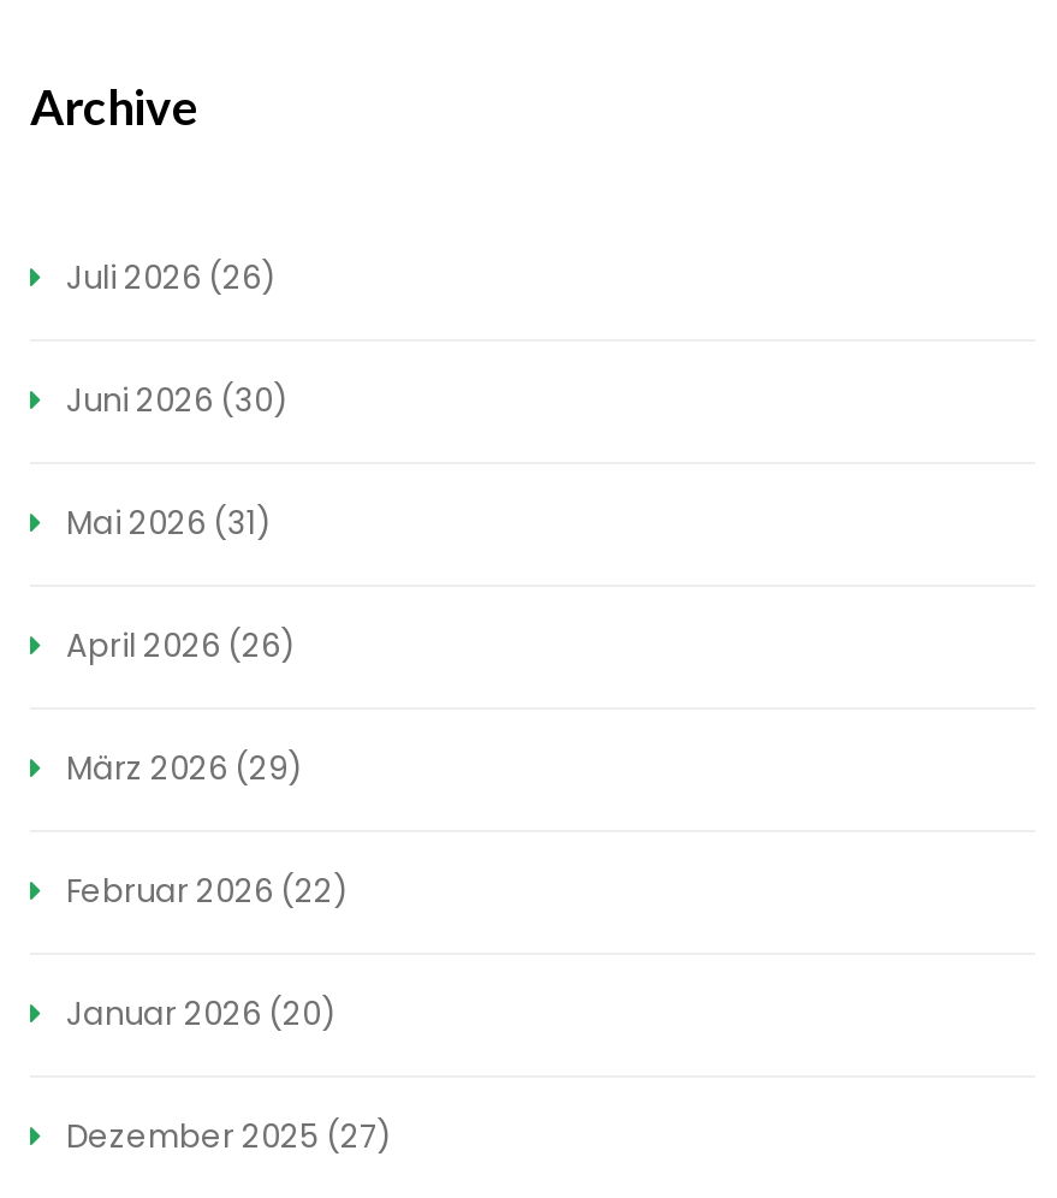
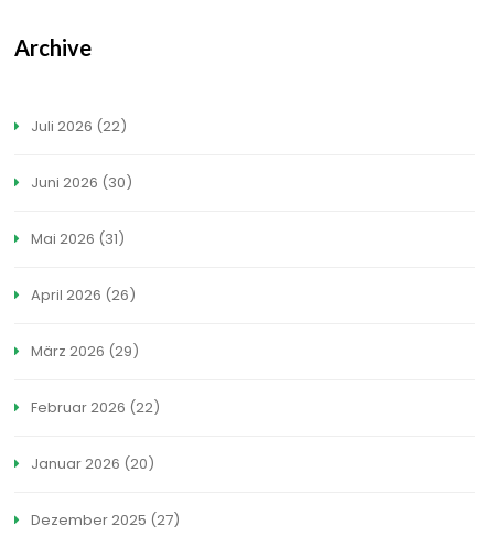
[59,255,275,301] Juli 2026 (26) -> [28,116,127,137] Juli 2026 (22)

